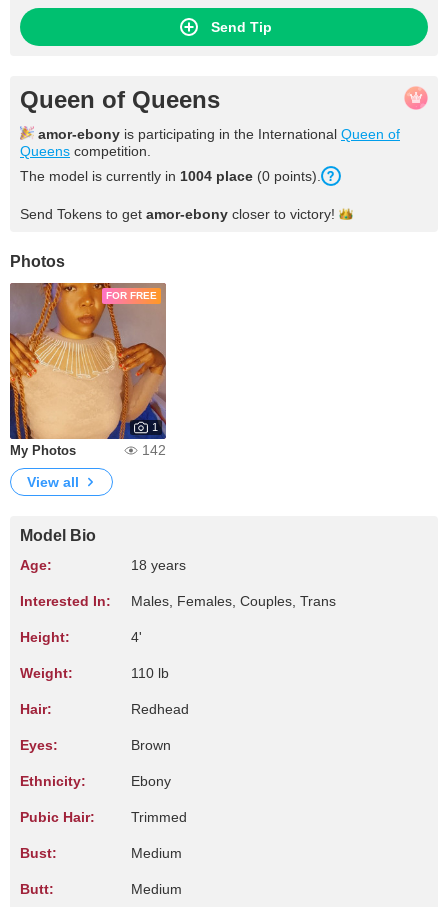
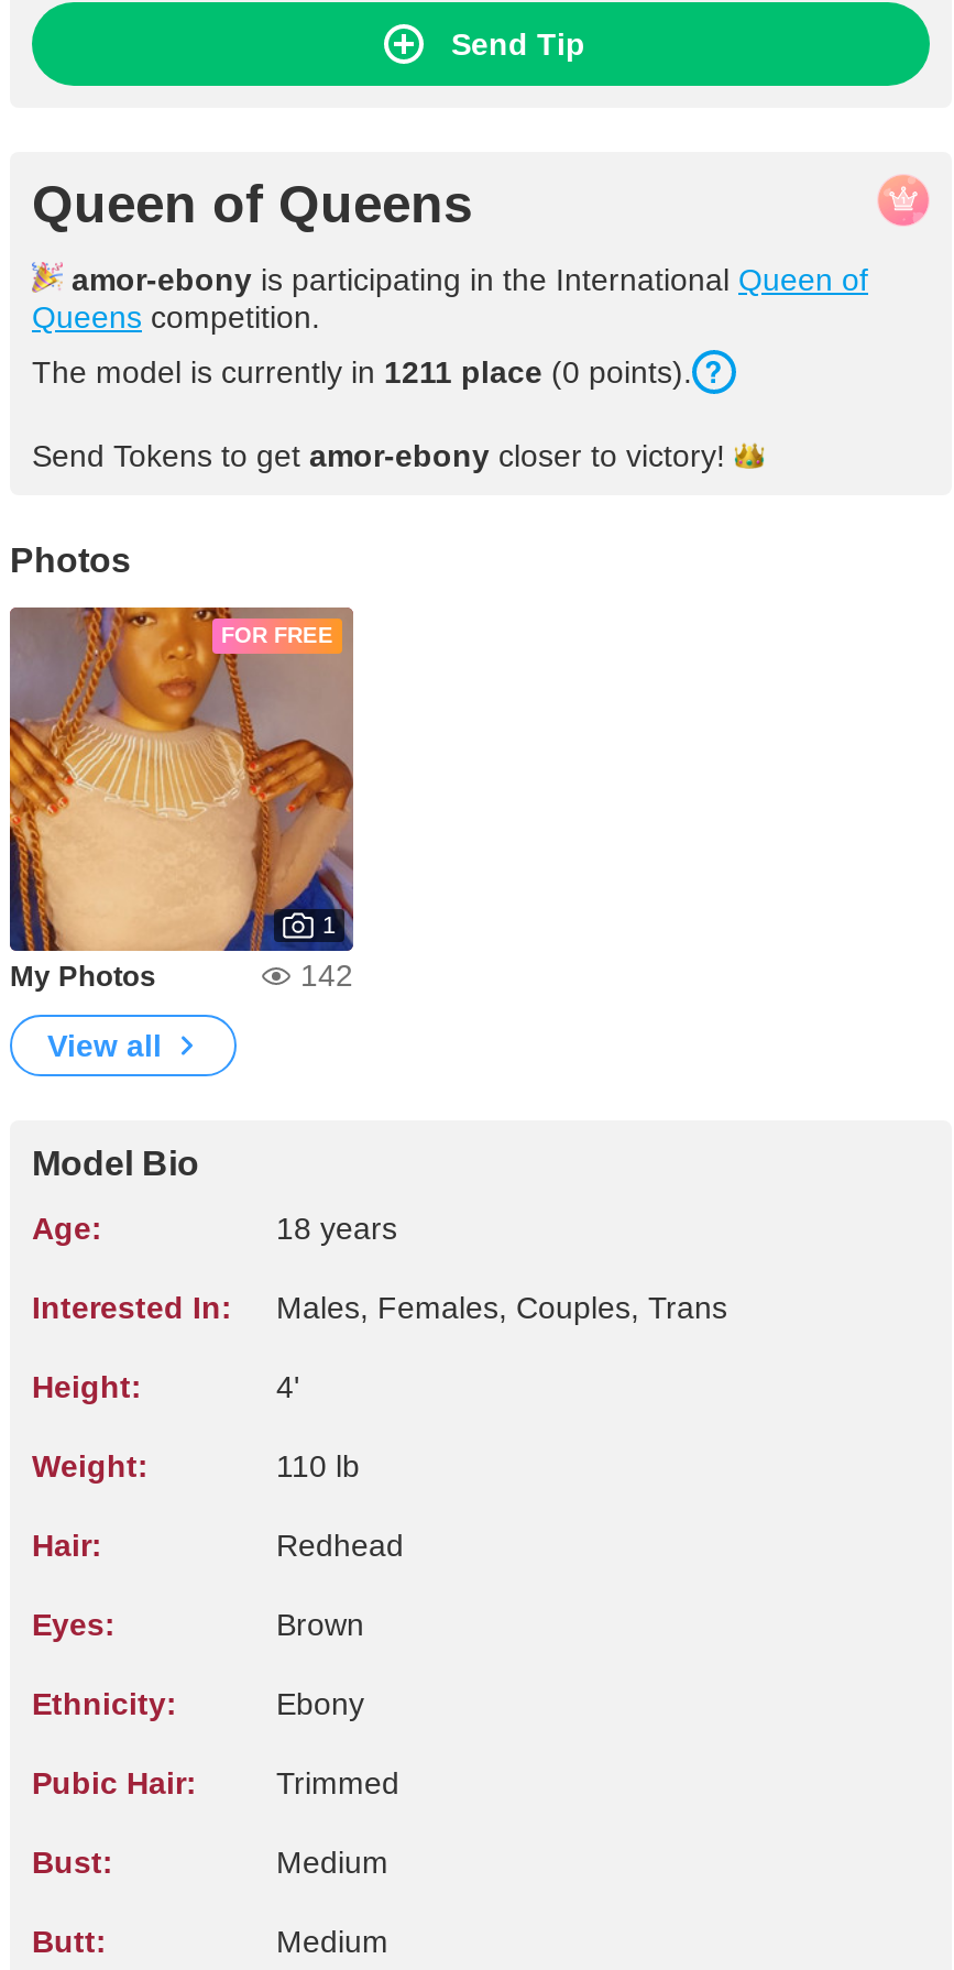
[20,168,321,184] The model is currently in 1004 place (0 points). -> [32,354,692,390] The model is currently in 1211 place (0 points).

